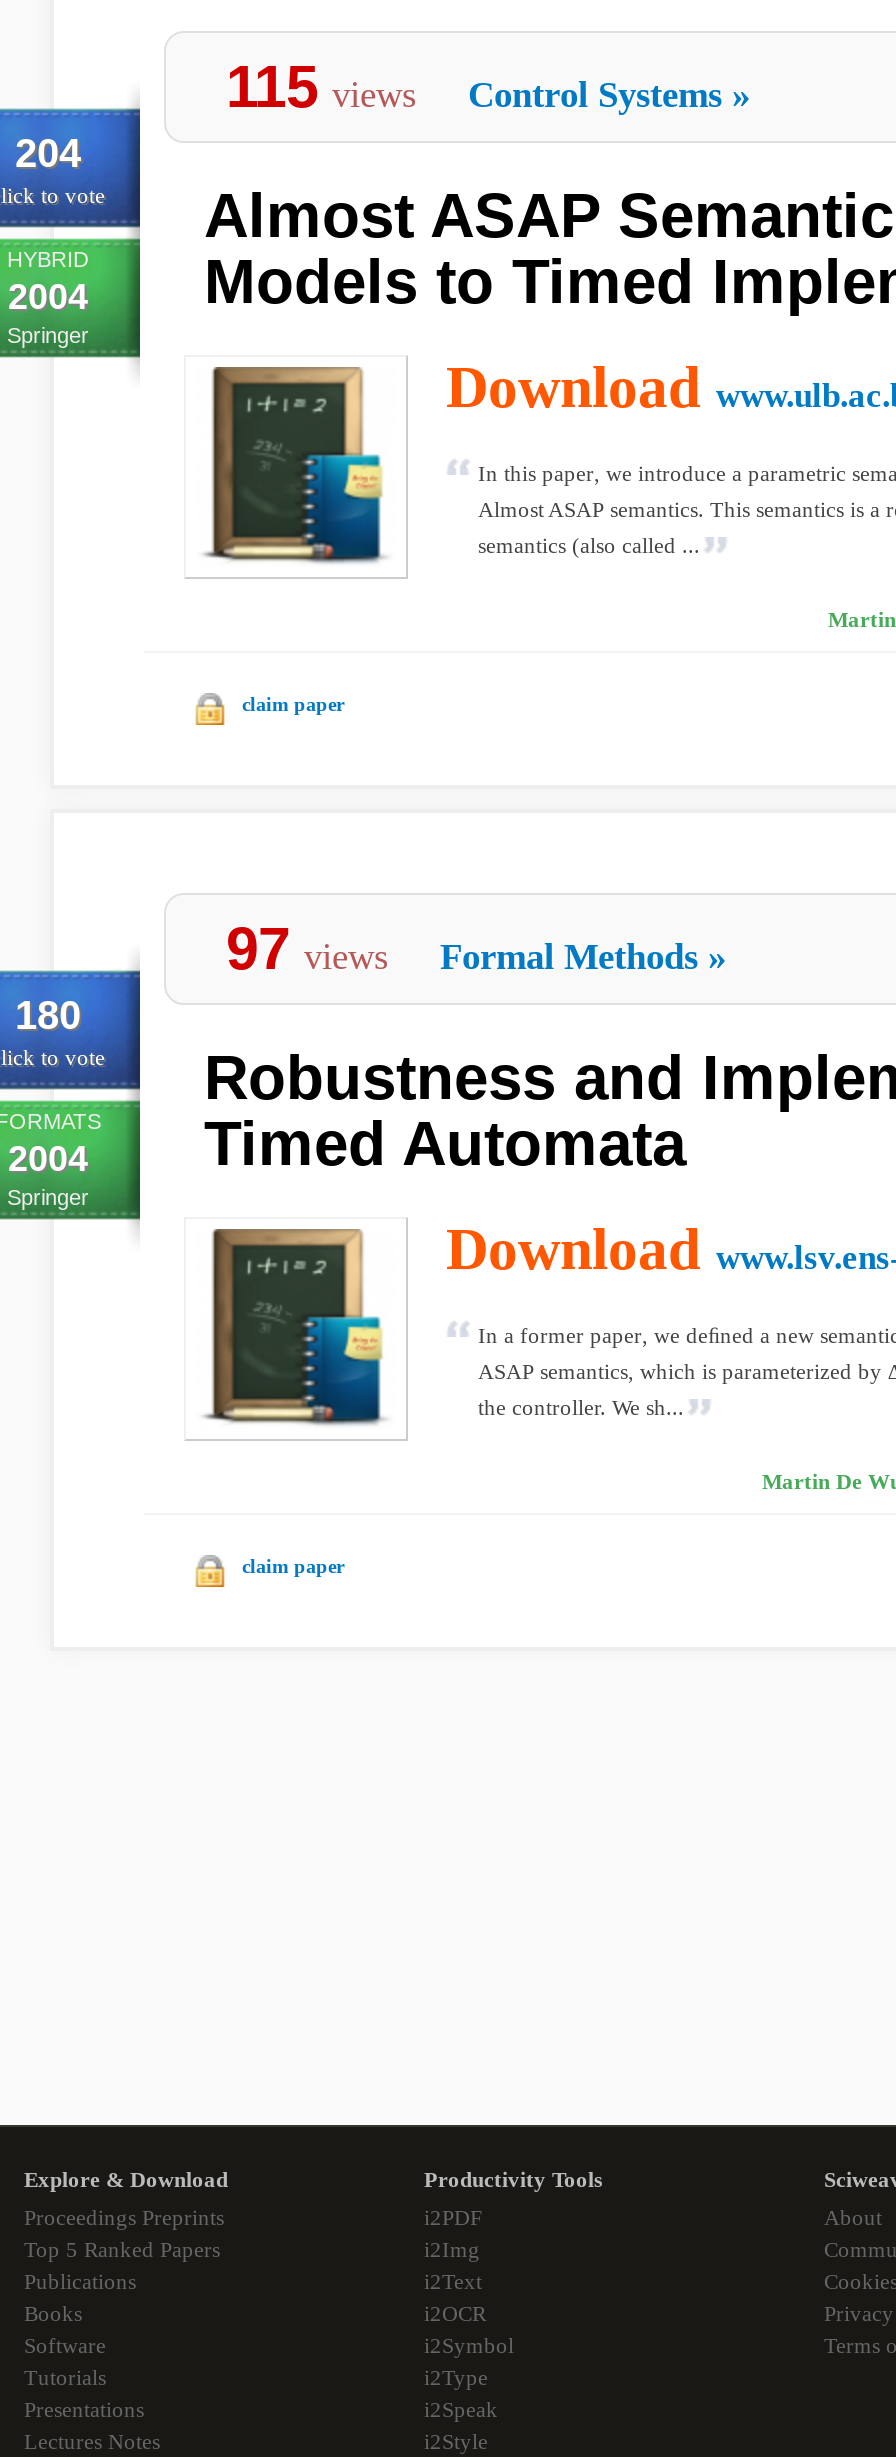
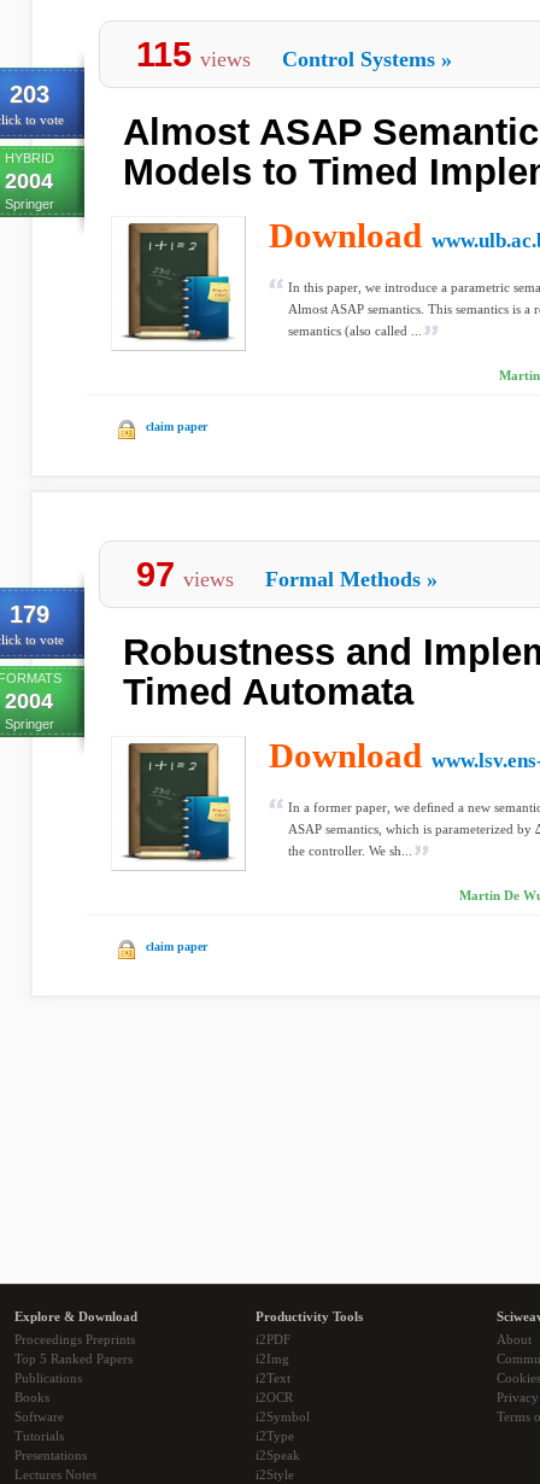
[15,131,81,175] 204 -> [9,81,49,107] 203
[15,993,81,1037] 180 -> [9,601,49,627] 179

